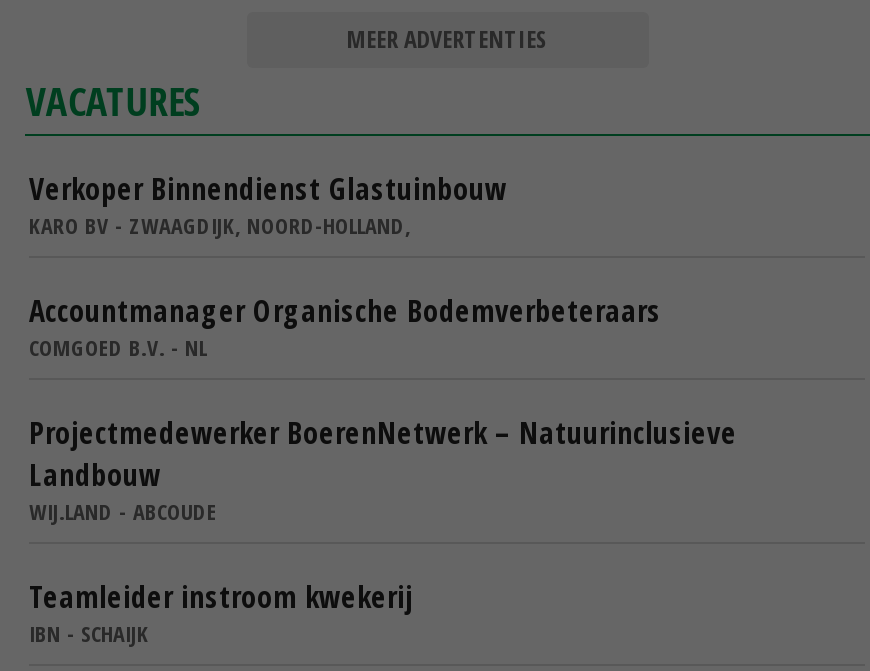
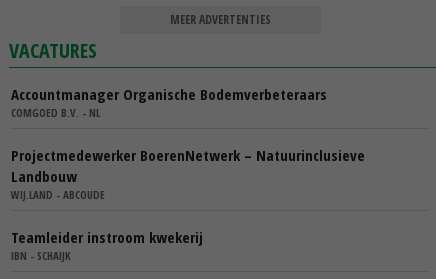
[29,168,507,240] Verkoper Binnendienst Glastuinbouw | KARO BV - ZWAAGDIJK, NOORD-HOLLAND, -> none

